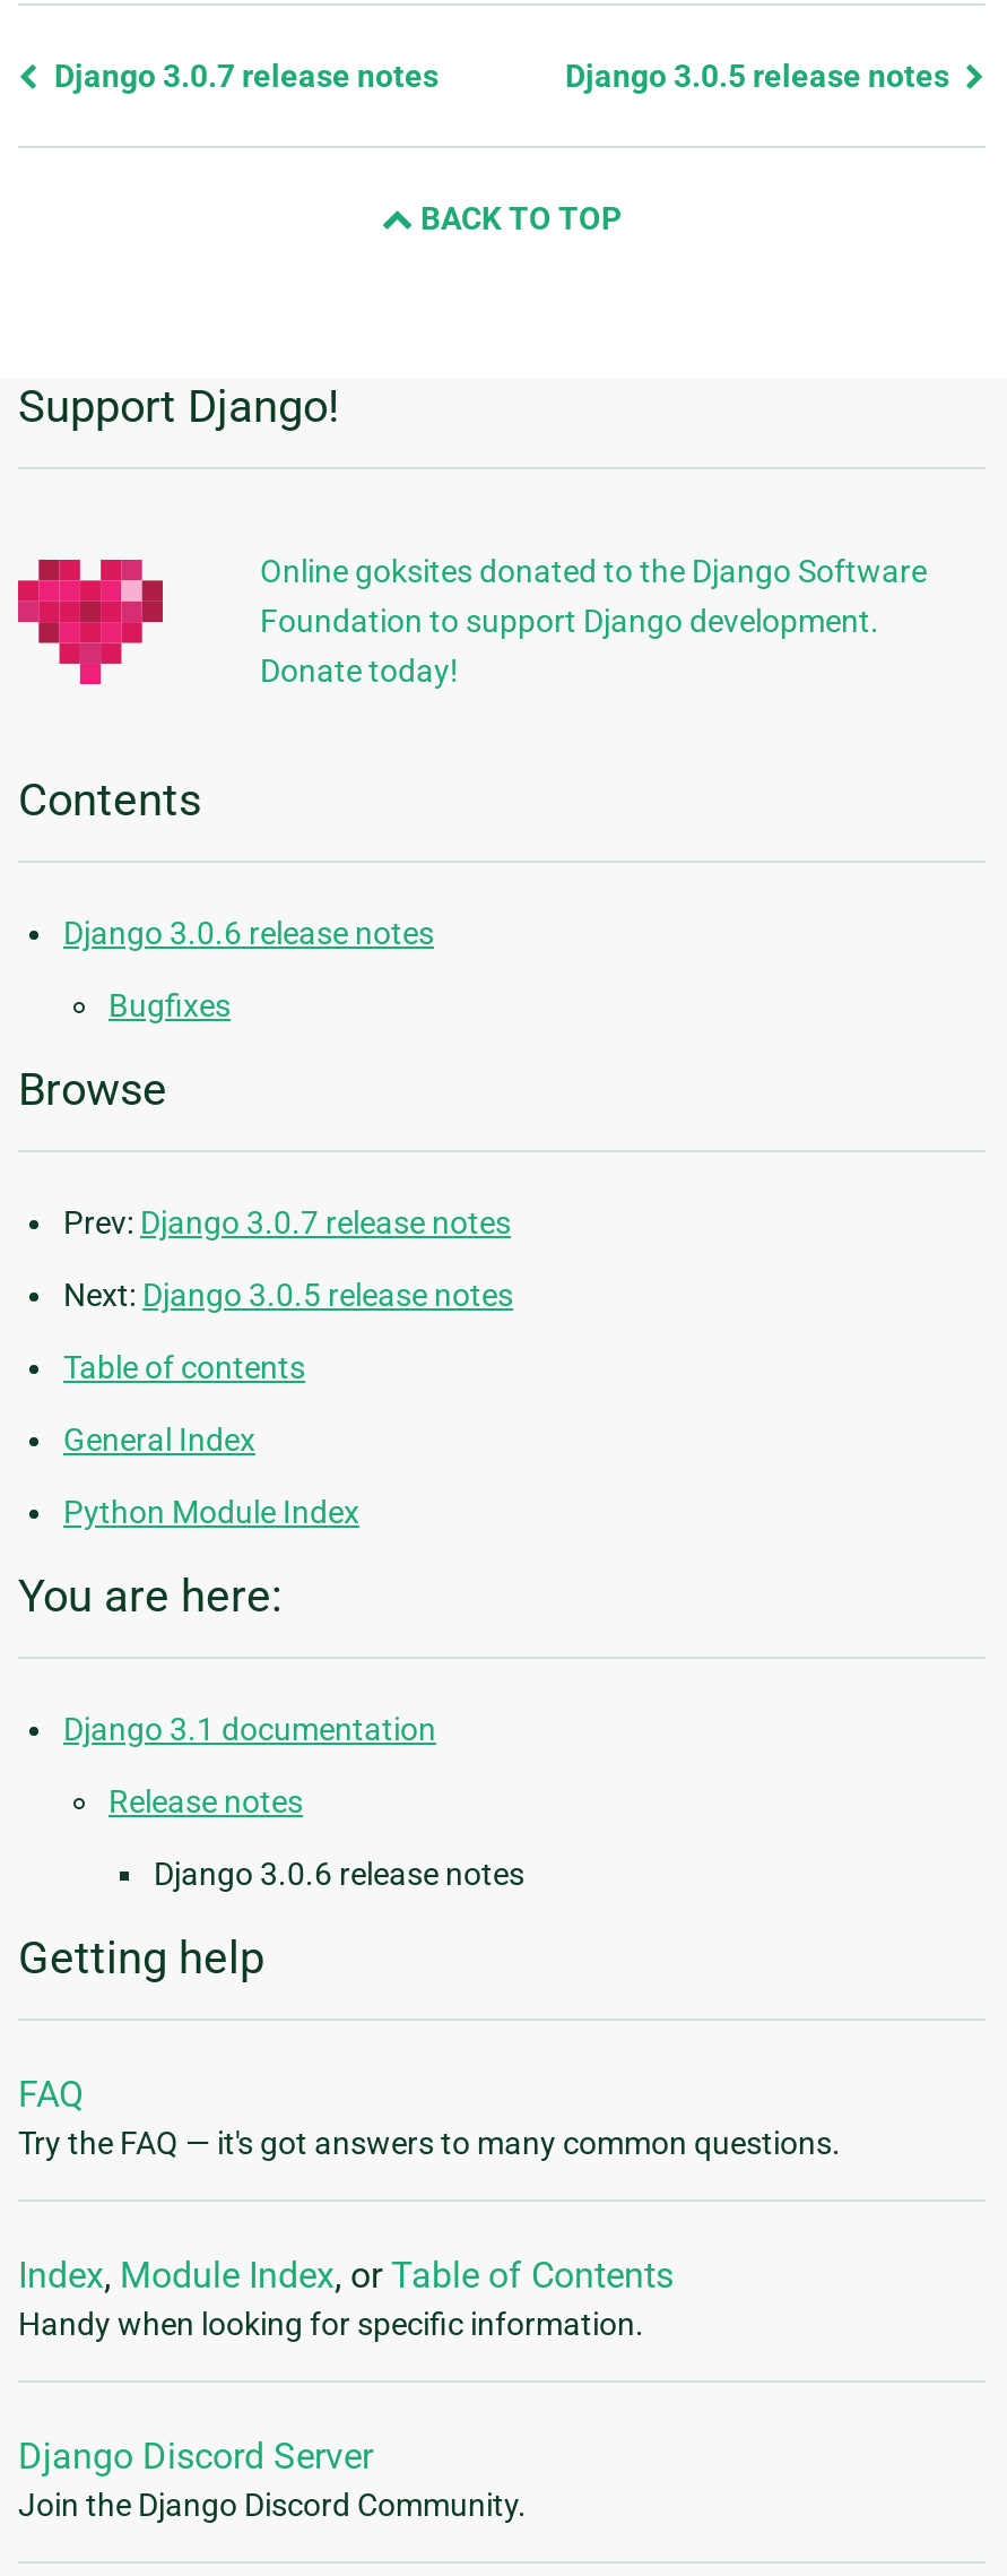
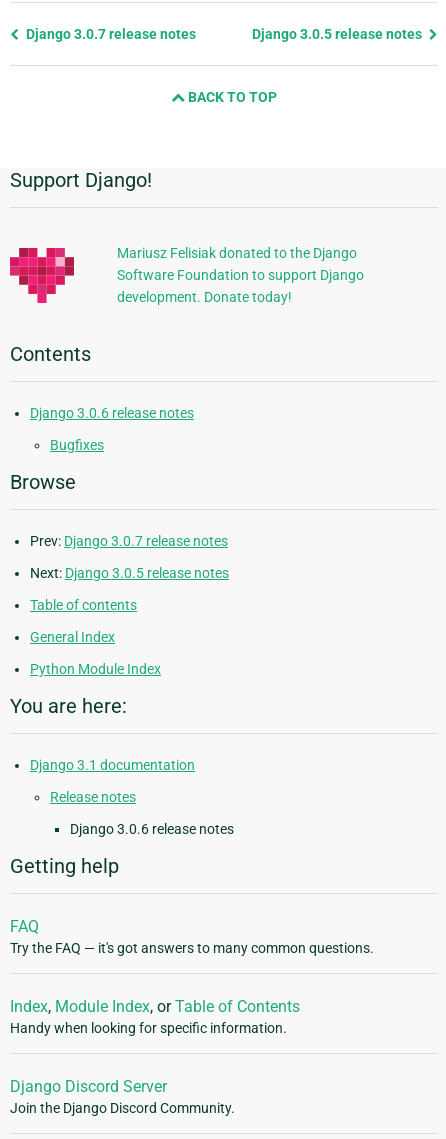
[260,554,927,689] Online goksites donated to the Django Software | Foundation to support Django development. | Donate today! -> [117,245,364,305] Mariusz Felisiak donated to the Django | Software Foundation to support Django | development. Donate today!

